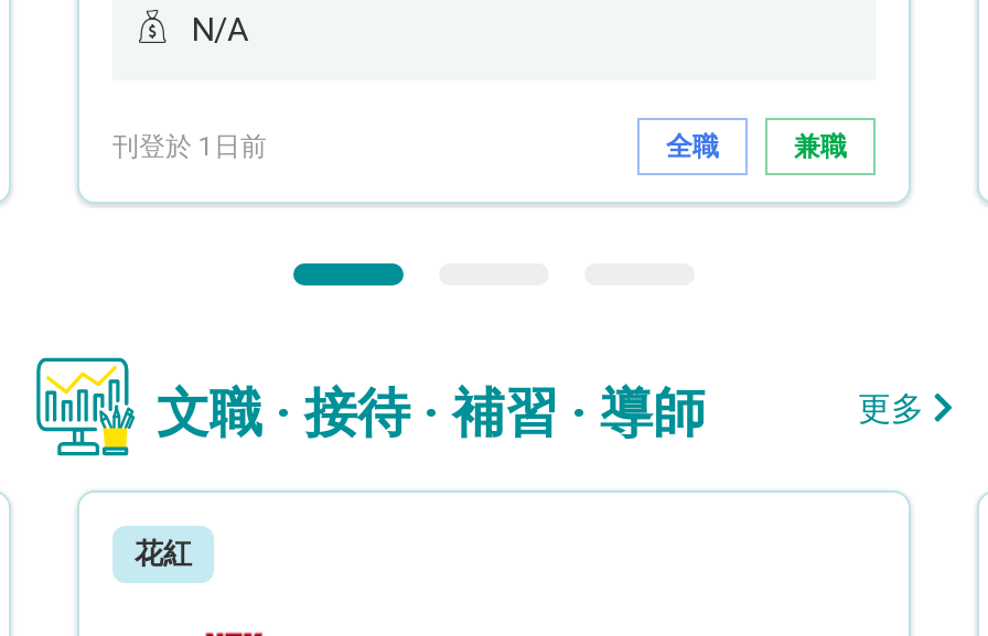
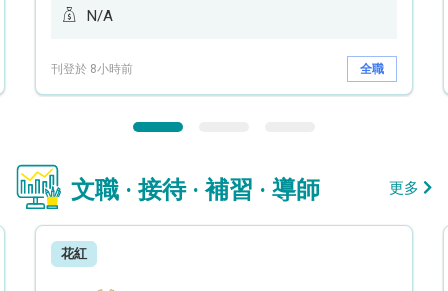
[112,130,267,161] 刊登於 1日前 -> [51,61,133,75] 刊登於 8小時前
[794,130,847,161] 兼職 -> none

